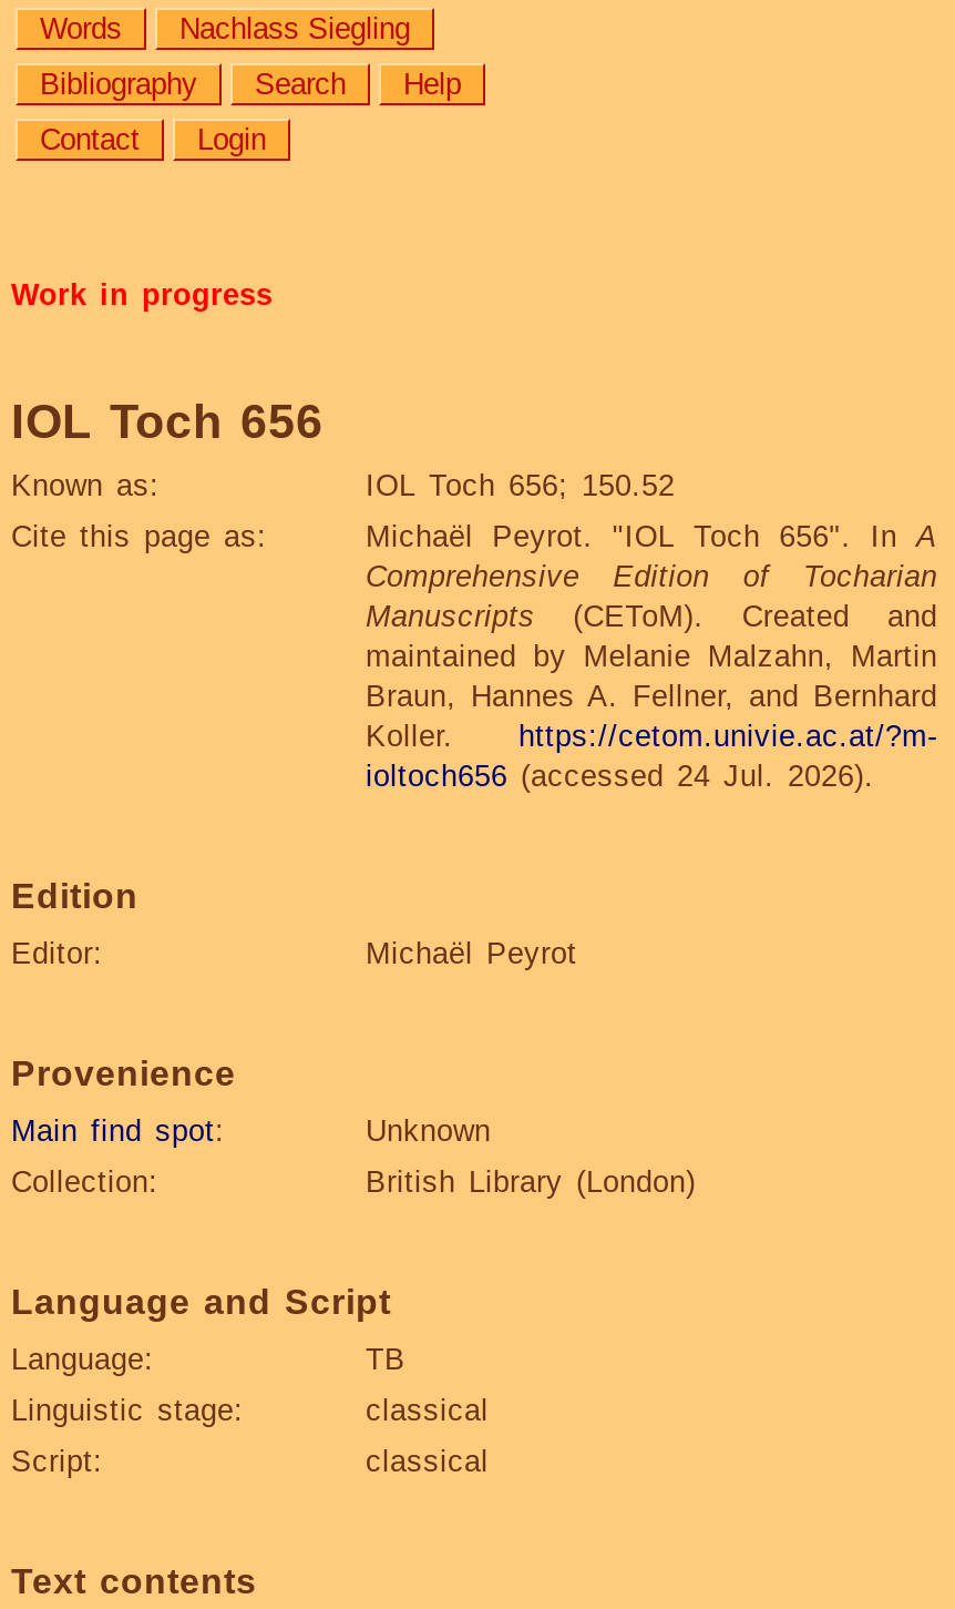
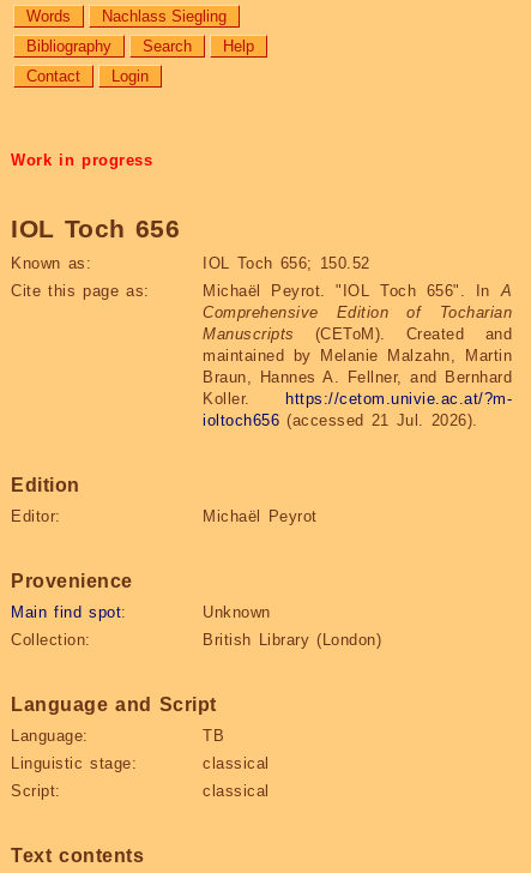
[366,760,874,794] ioltoch656 (accessed 24 Jul. 2026). -> [203,412,478,430] ioltoch656 (accessed 21 Jul. 2026).

